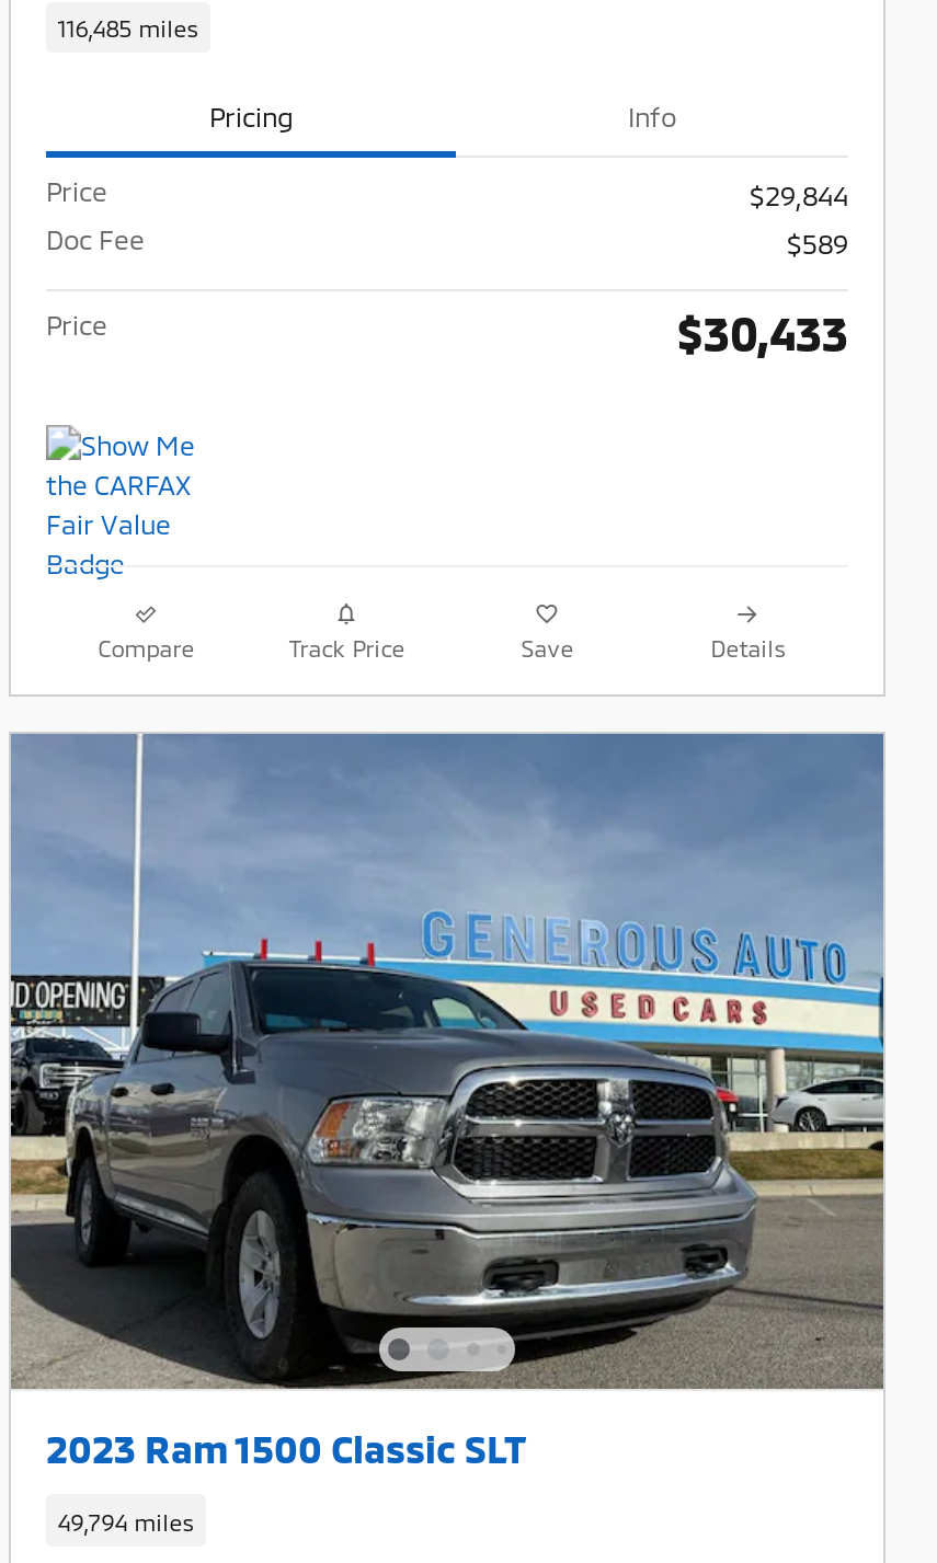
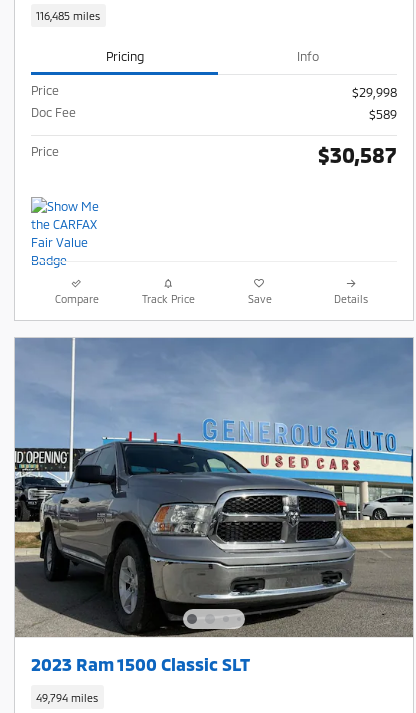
[750,180,848,211] $29,844 -> [352,85,397,99] $29,998
[677,305,848,360] $30,433 -> [318,142,397,167] $30,587

